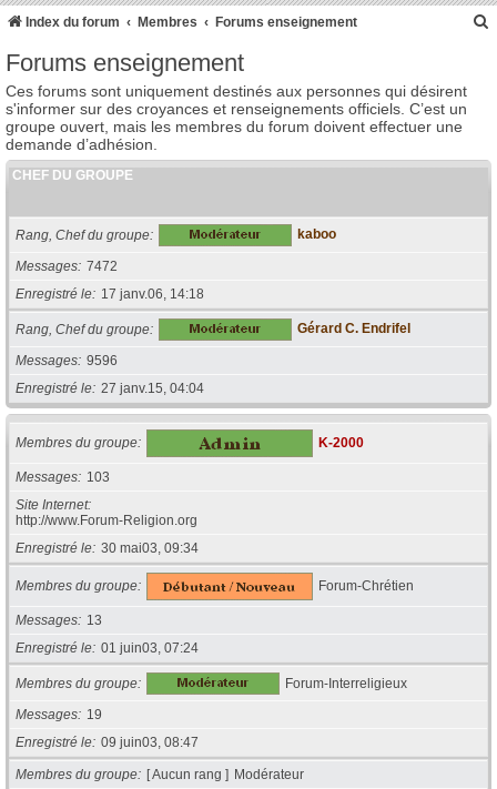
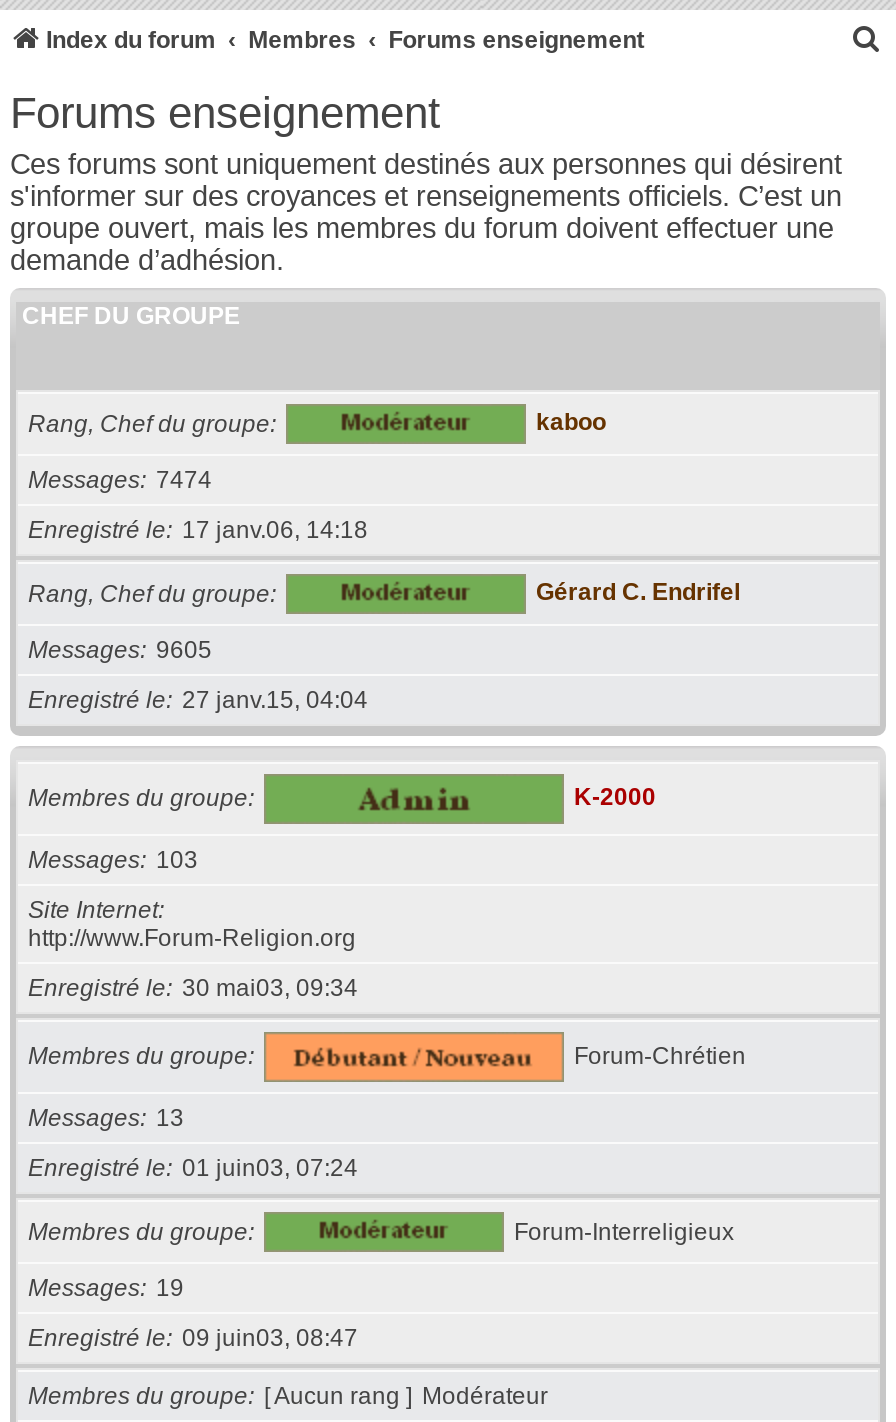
[16,259,118,275] Messages 7472 -> [28,467,212,495] Messages 7474
[16,353,118,369] Messages 9596 -> [28,637,212,665] Messages 9605

